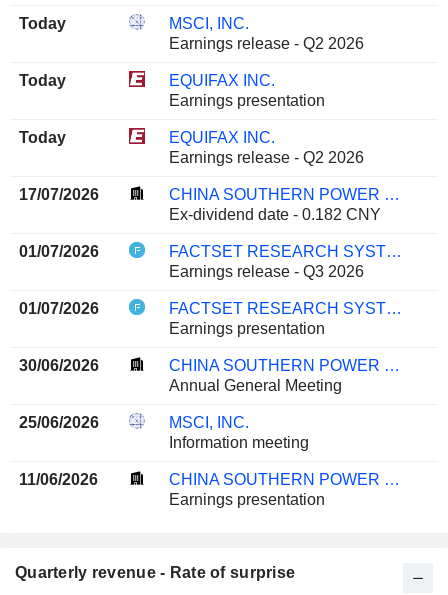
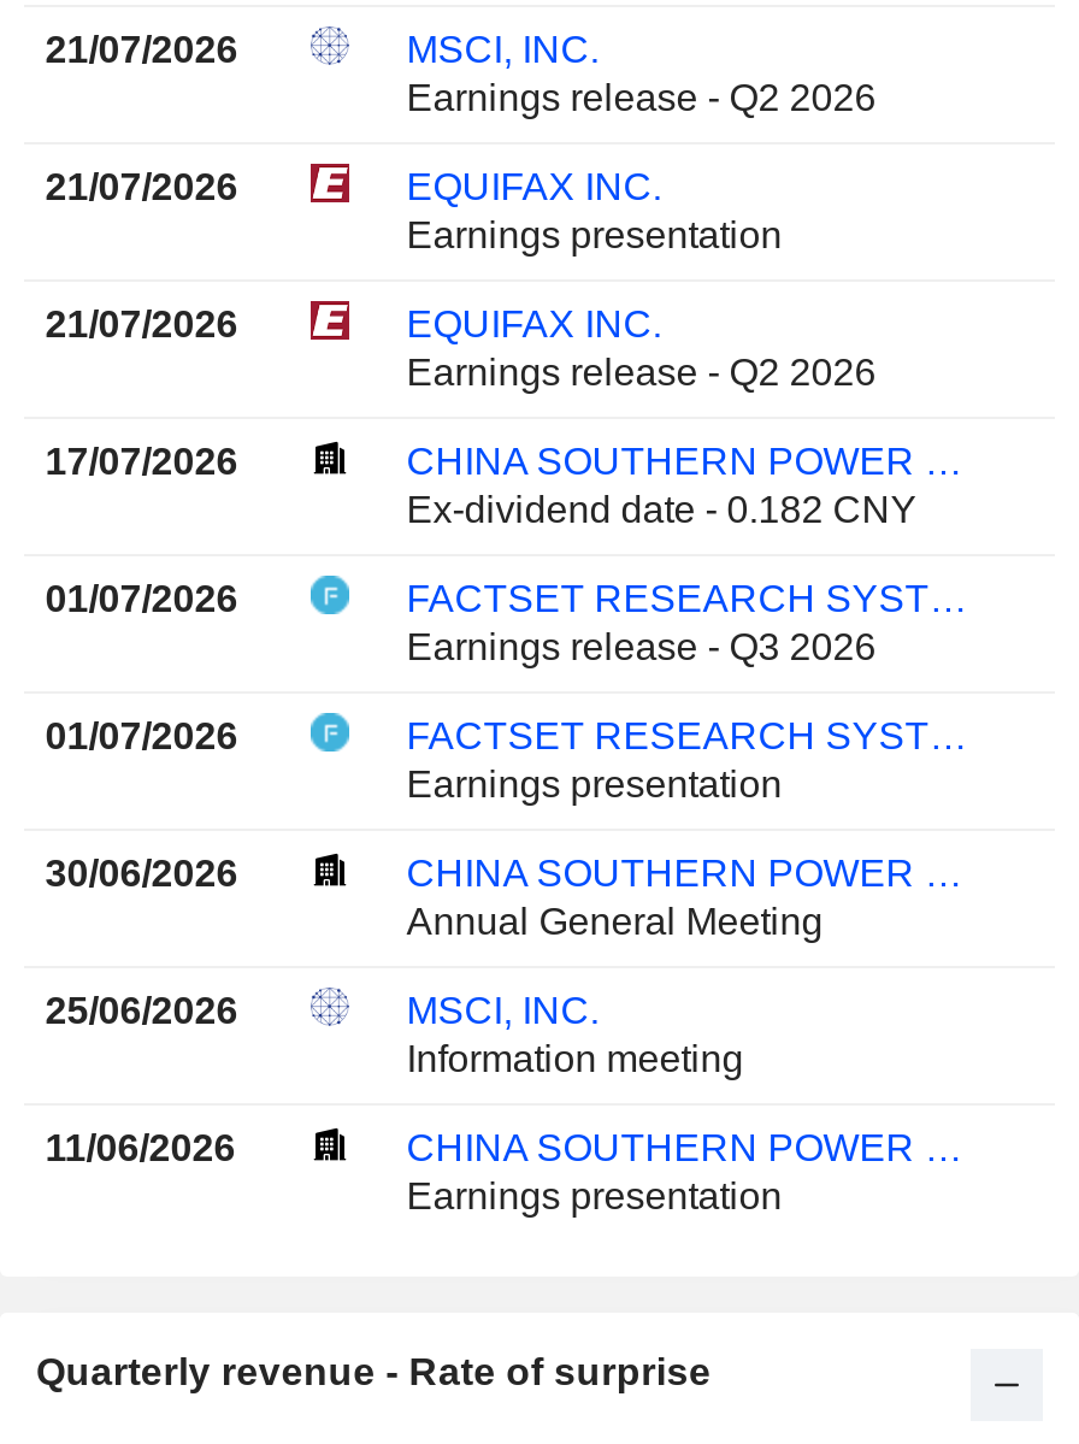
[19,15,66,32] Today -> [45,28,238,69] 21/07/2026
[19,72,66,89] Today -> [45,165,238,206] 21/07/2026
[19,129,66,146] Today -> [45,303,238,343] 21/07/2026

